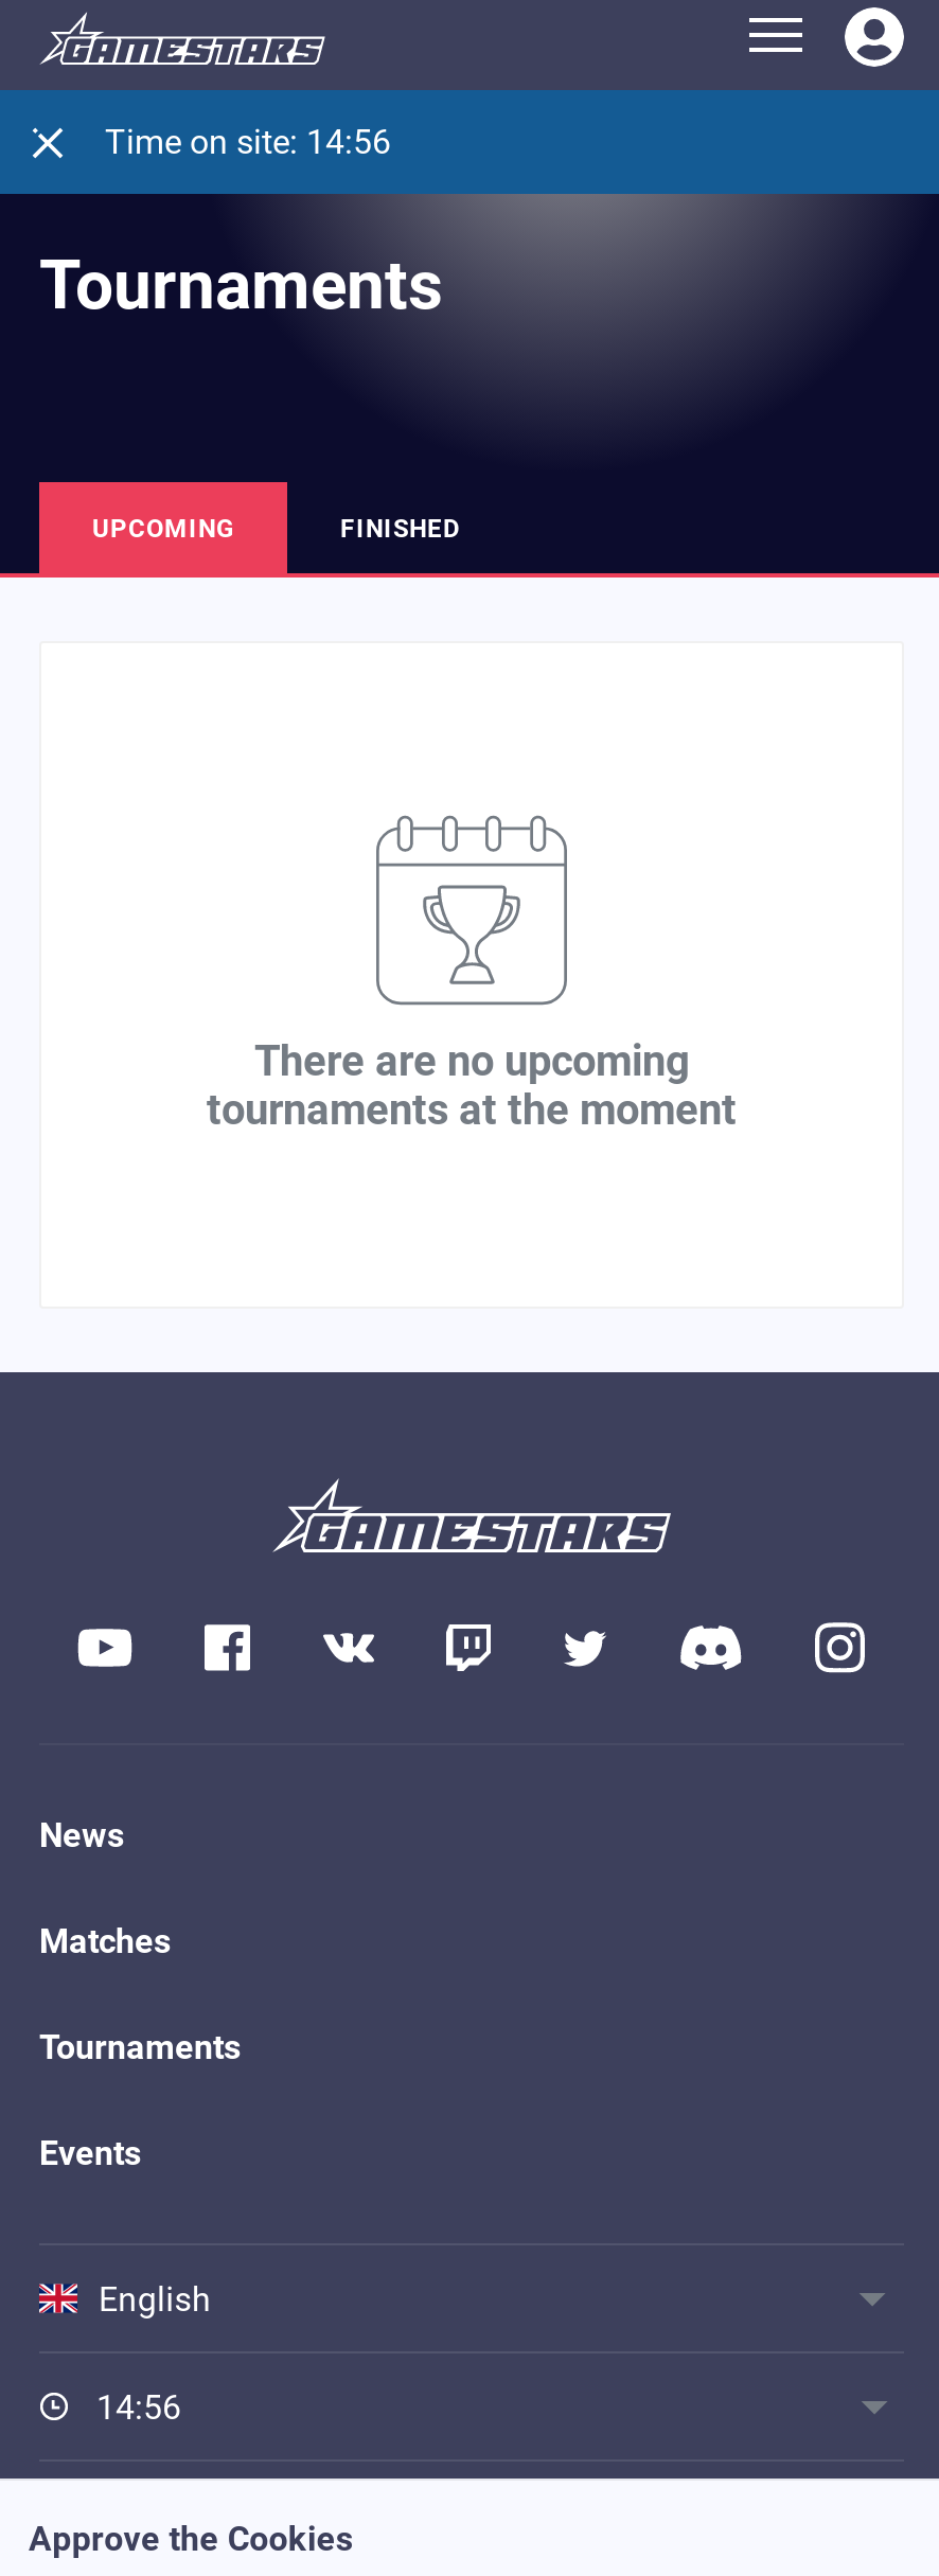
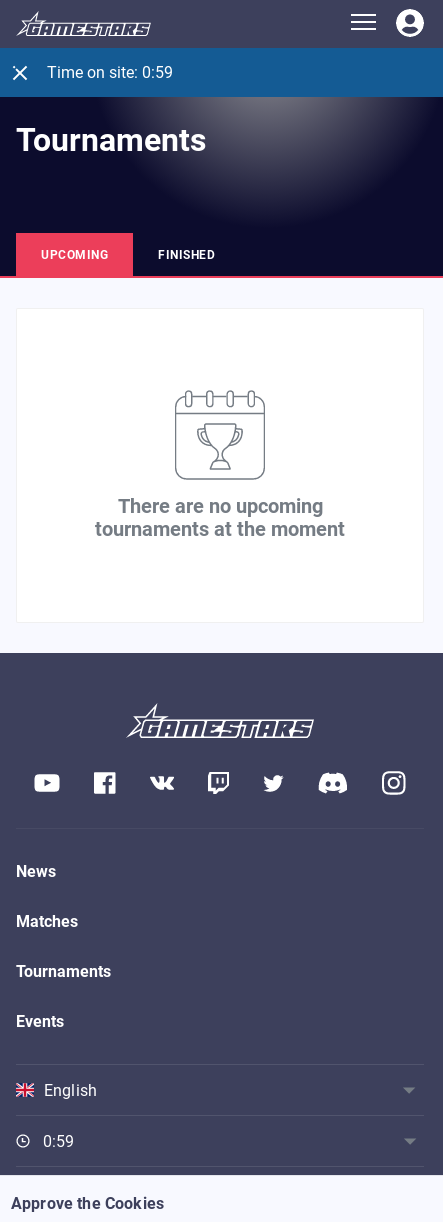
[105,122,391,162] Time on site: 14:56 -> [47,63,173,82] Time on site: 0:59
[96,2386,181,2427] 14:56 -> [43,1131,74,1150] 0:59

